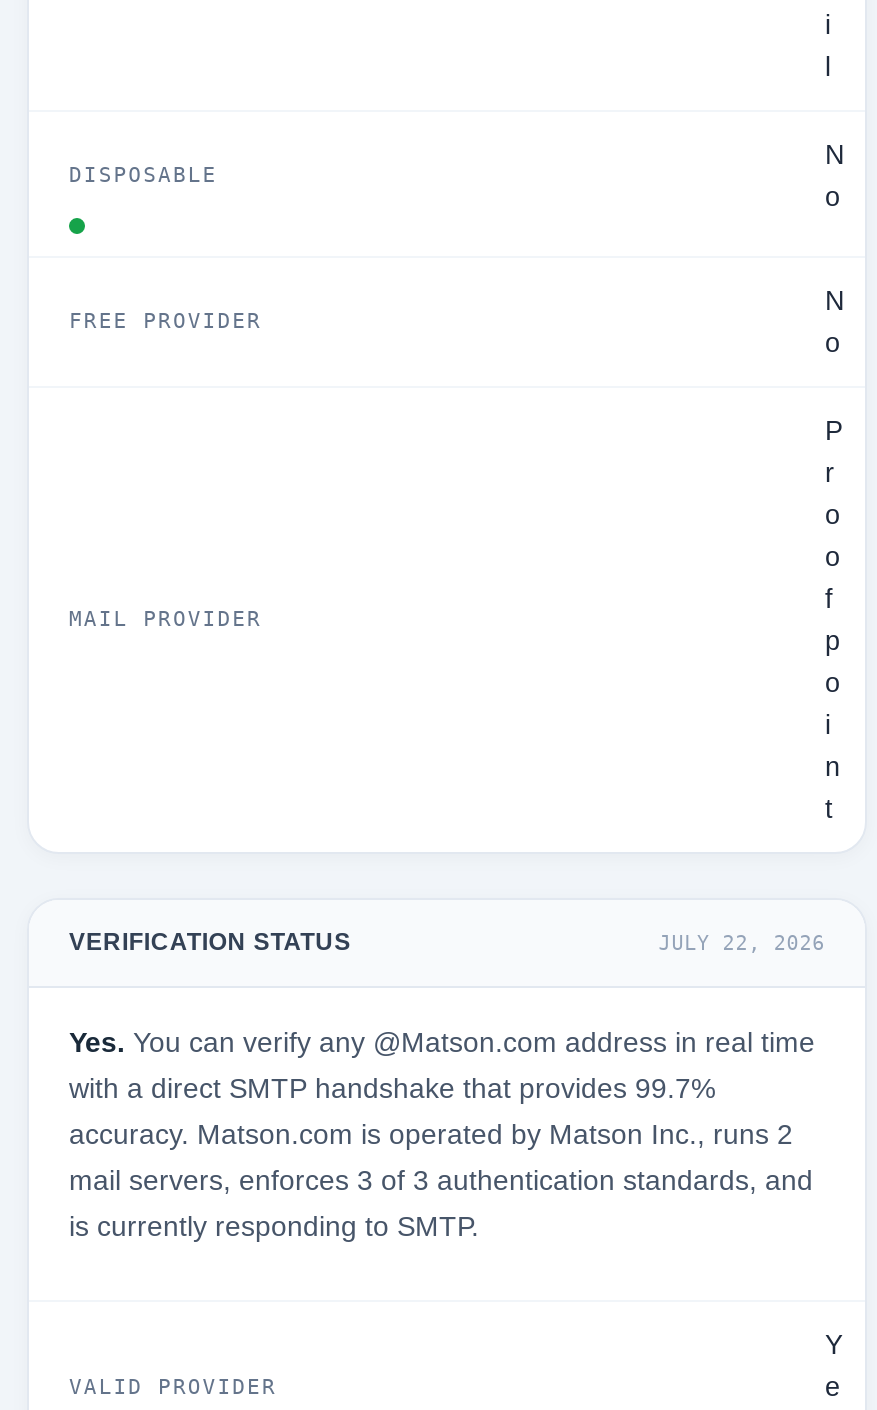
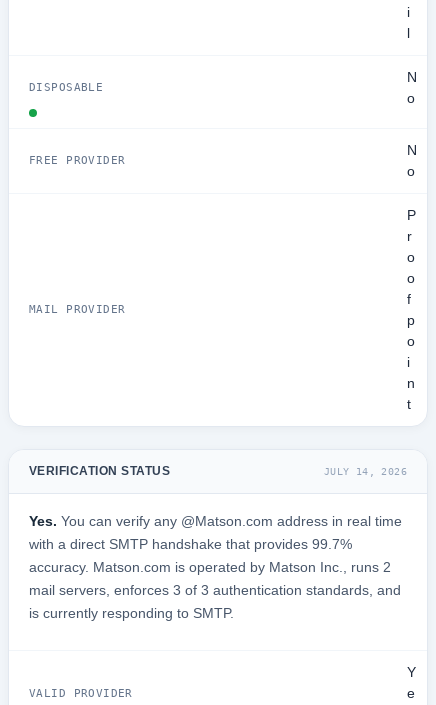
[659,931,825,953] JULY 22, 2026 -> [324,465,407,476] JULY 14, 2026

